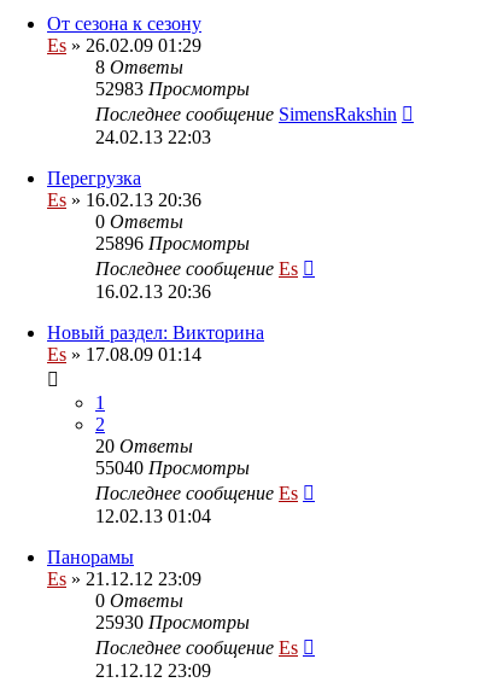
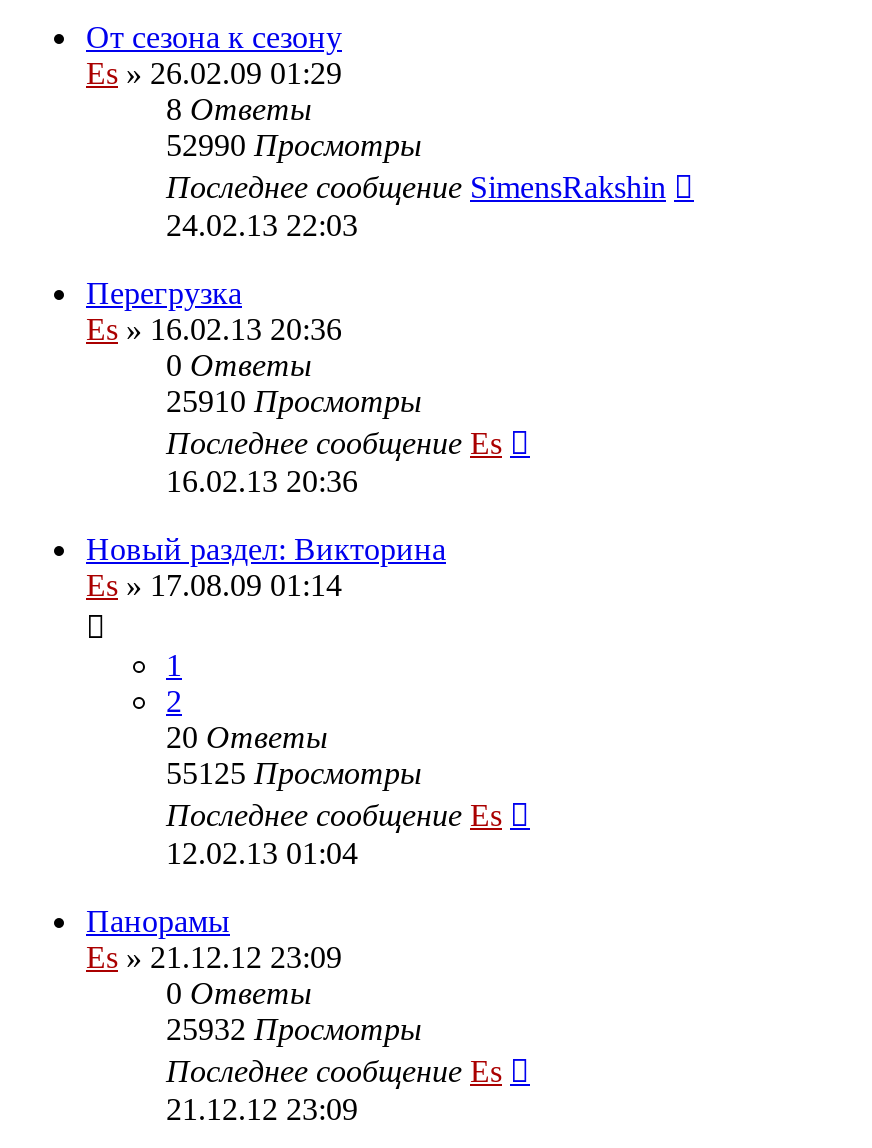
[95,78,250,99] 52983 Просмотры -> [166,128,422,162] 52990 Просмотры
[95,233,250,253] 25896 Просмотры -> [166,384,422,418] 25910 Просмотры
[95,457,250,478] 55040 Просмотры -> [166,756,422,790] 55125 Просмотры
[95,612,250,632] 25930 Просмотры -> [166,1012,422,1046] 25932 Просмотры

